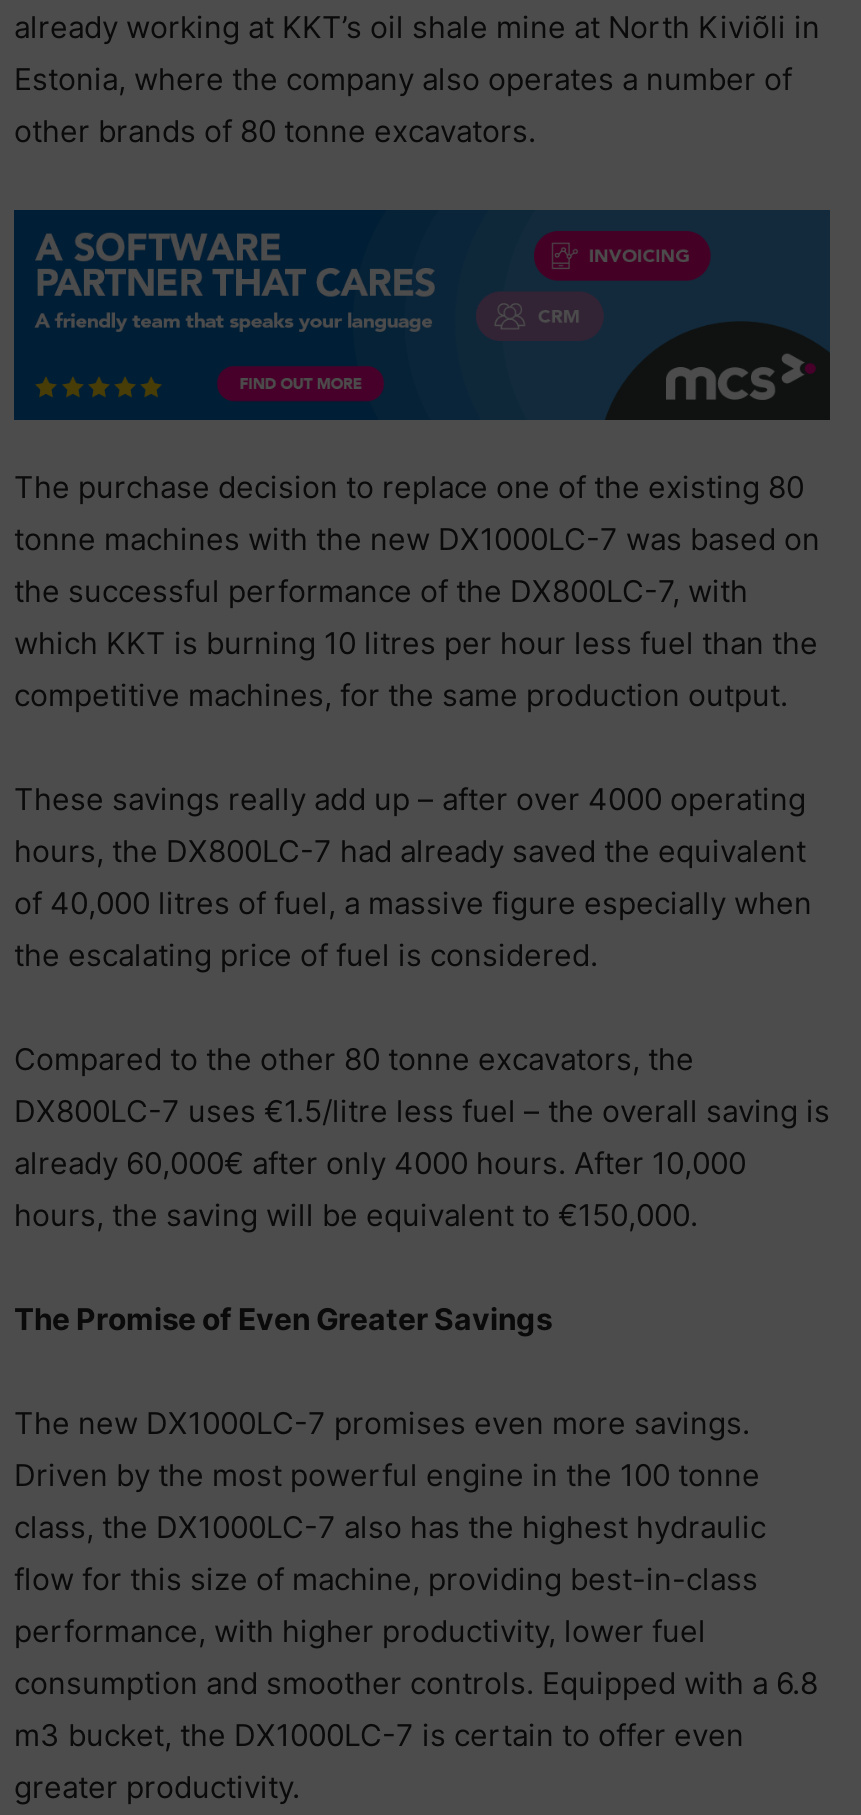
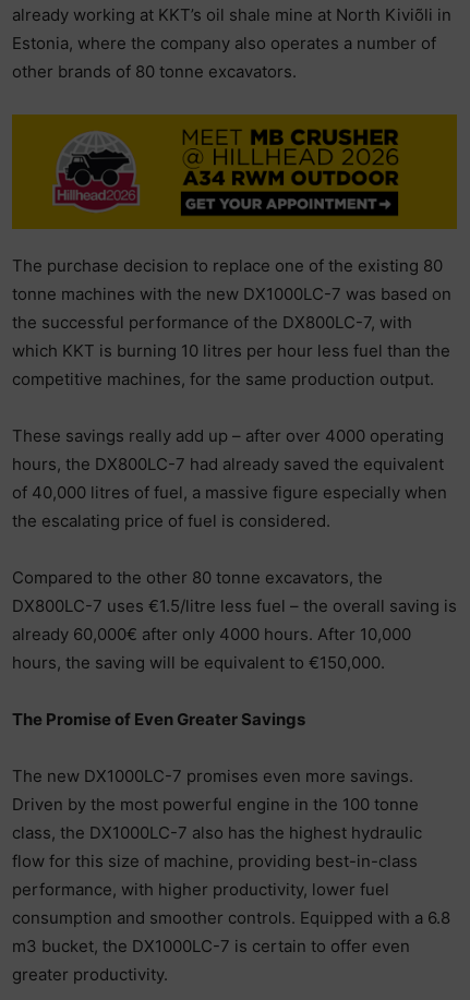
[12,208,832,422] [image] -> [11,113,458,230] [image]

